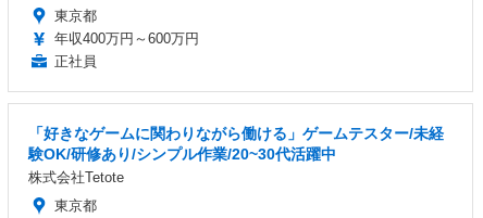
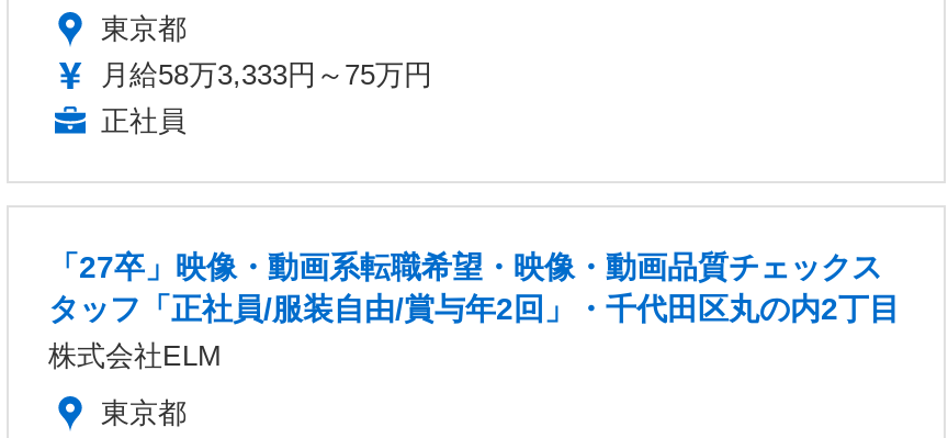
[54,30,199,46] 年収400万円～600万円 -> [101,58,432,90] 月給58万3,333円～75万円
[28,124,444,185] 「好きなゲームに関わりながら働ける」ゲームテスター/未経 | 験OK/研修あり/シンプル作業/20~30代活躍中 | 株式会社Tetote -> [48,249,900,371] 「27卒」映像・動画系転職希望・映像・動画品質チェックス | タッフ「正社員/服装自由/賞与年2回」・千代田区丸の内2丁目 | 株式会社ELM

